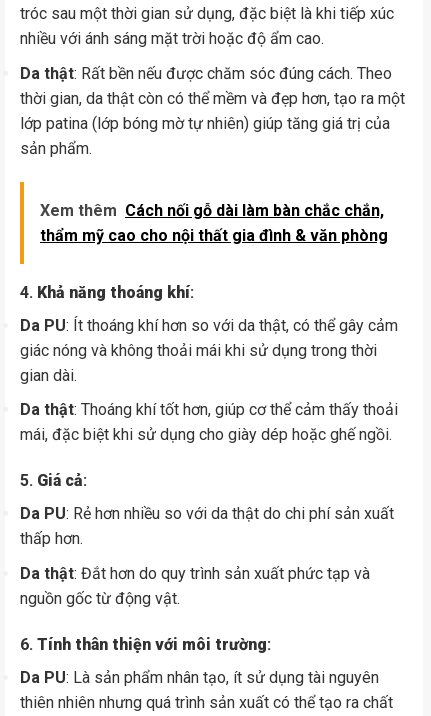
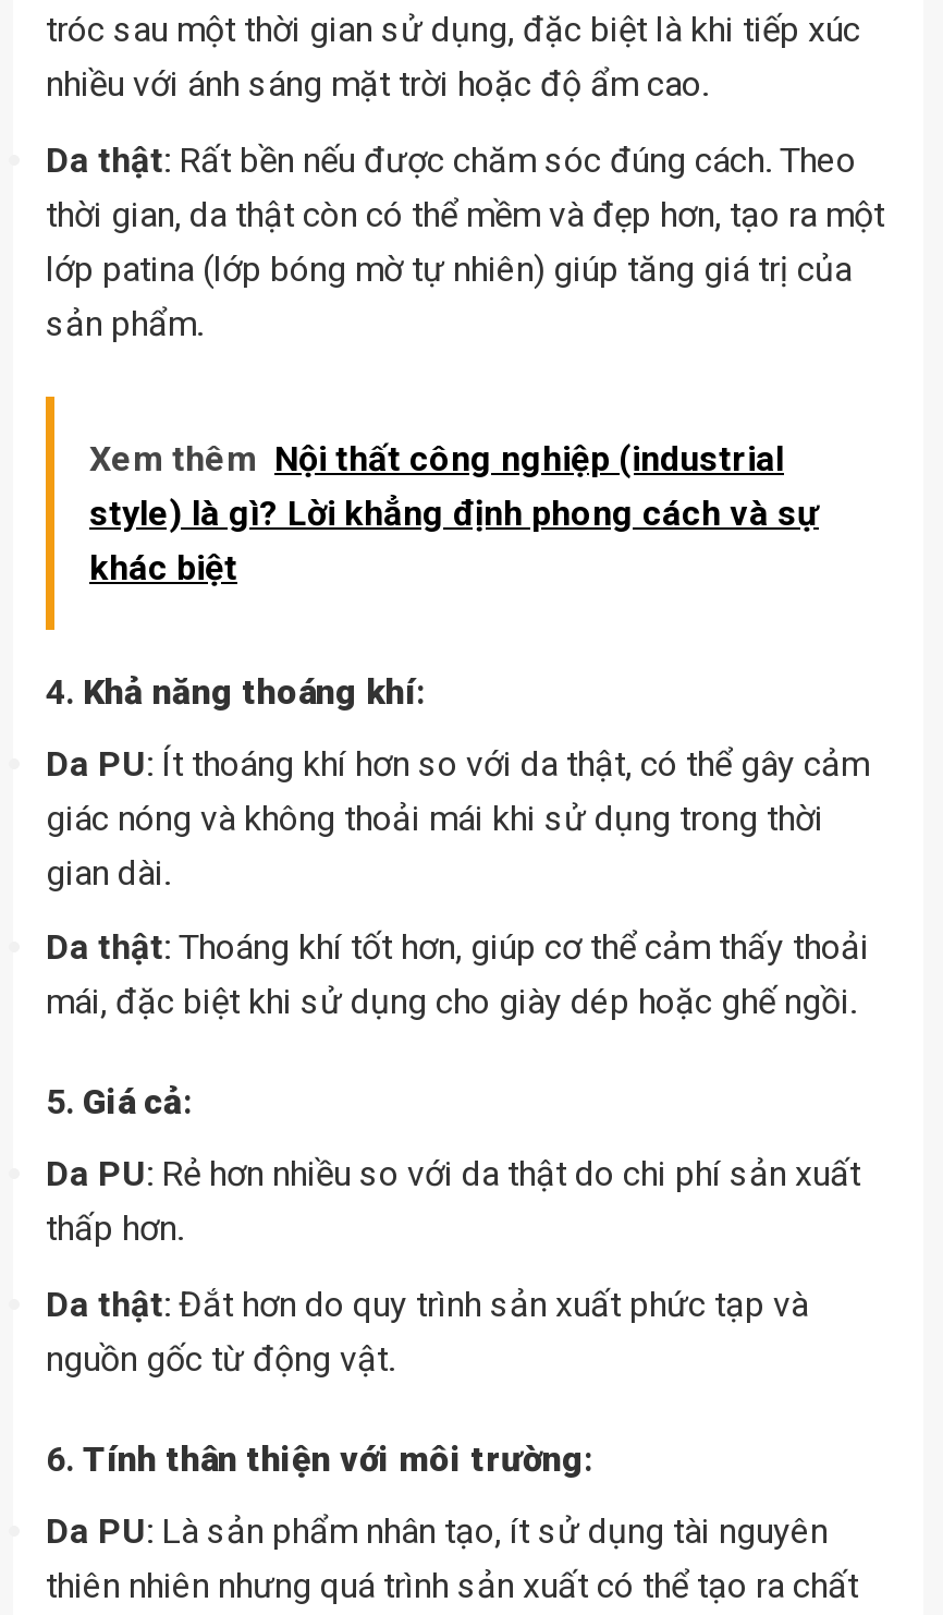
[40,201,388,245] Xem thêm Cách nối gỗ dài làm bàn chắc chắn, | thẩm mỹ cao cho nội thất gia đình & văn phòng -> [89,438,819,588] Xem thêm Nội thất công nghiệp (industrial | style) là gì? Lời khẳng định phong cách và sự | khác biệt

